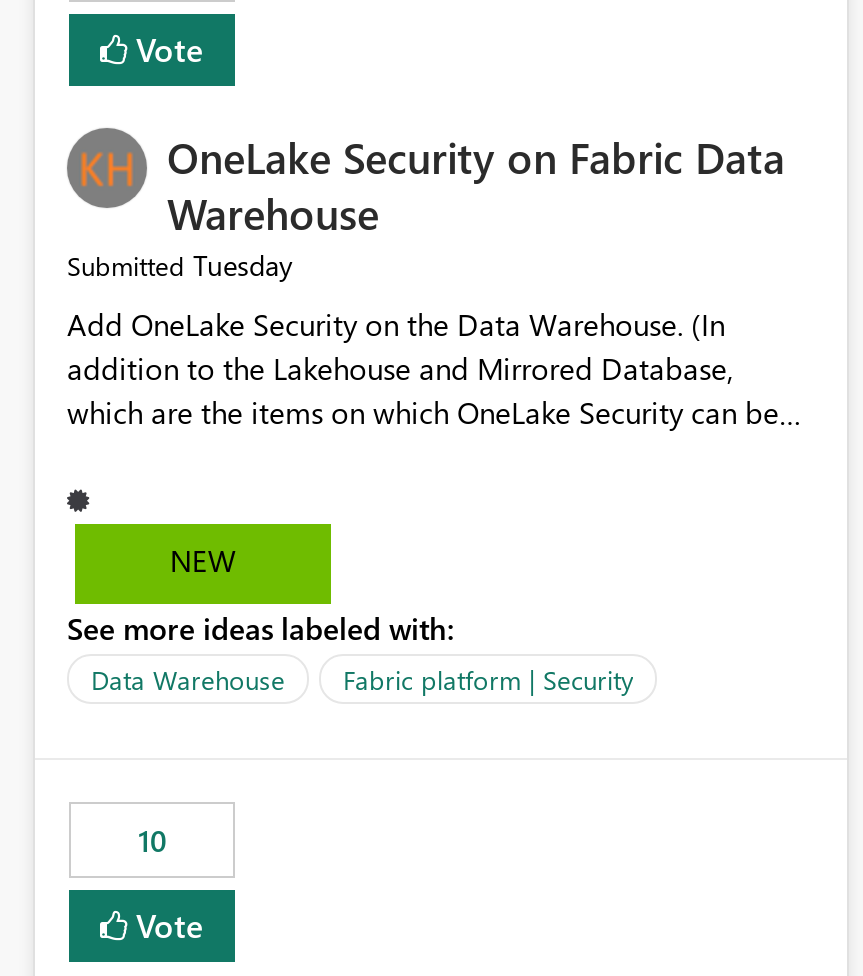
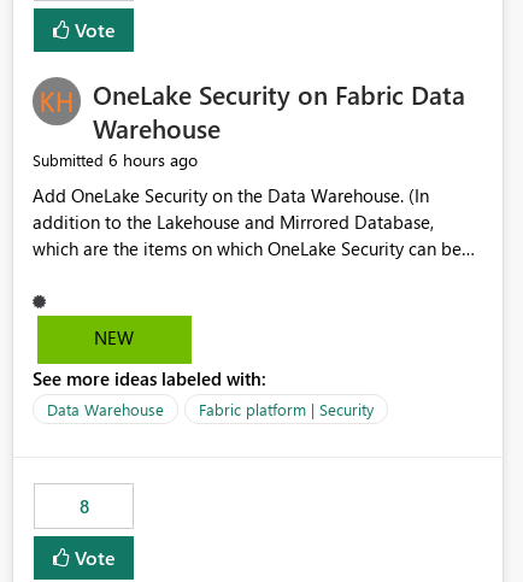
[67,247,293,285] Submitted Tuesday -> [33,149,198,172] Submitted 6 hours ago
[138,821,166,861] 10 -> [79,495,89,519] 8

